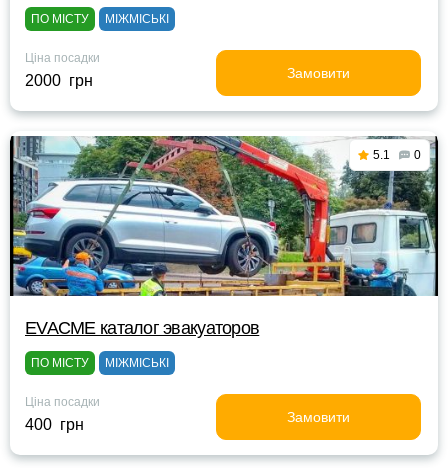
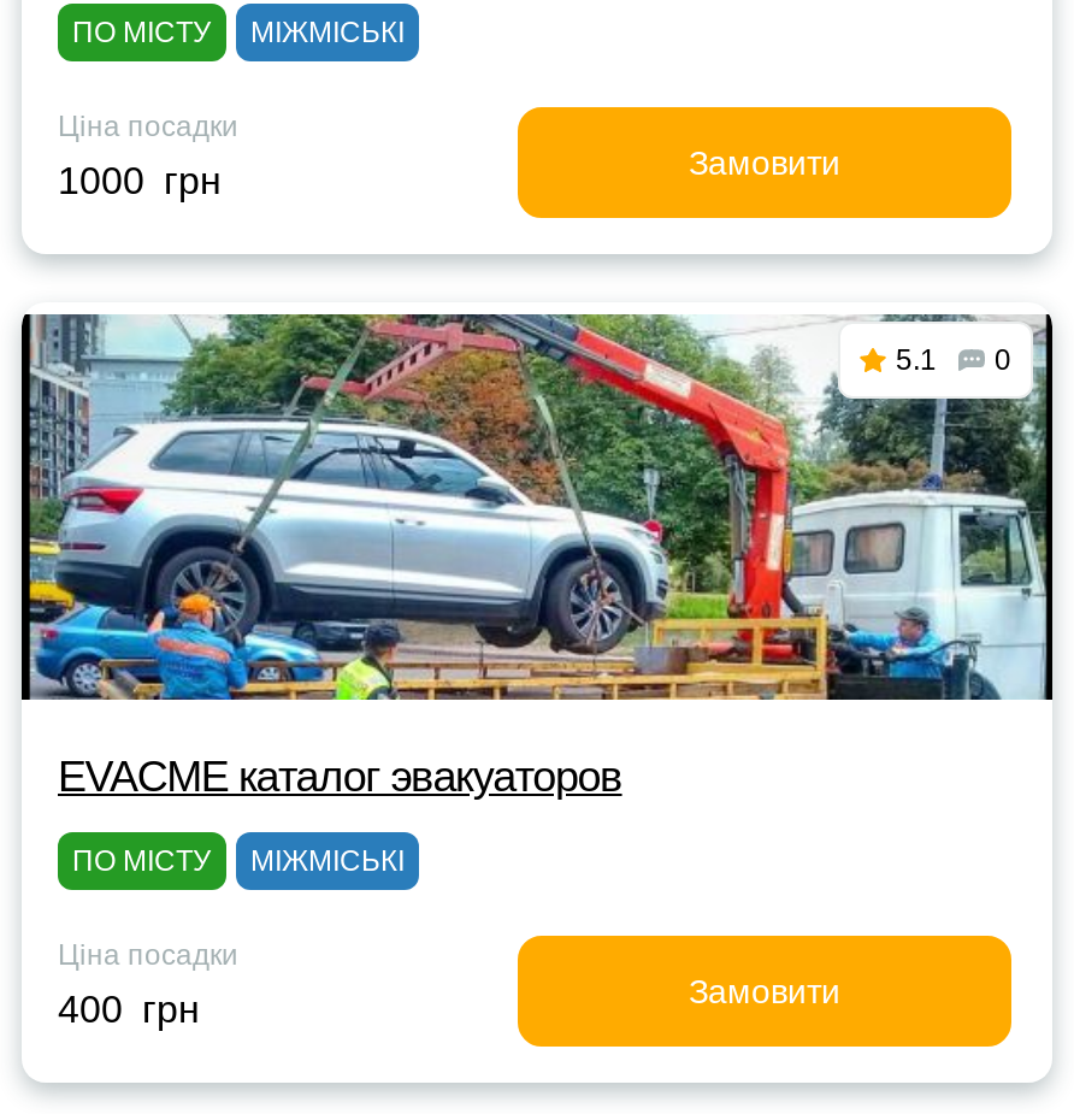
[25,72,93,89] 2000 грн -> [58,160,222,201] 1000 грн

